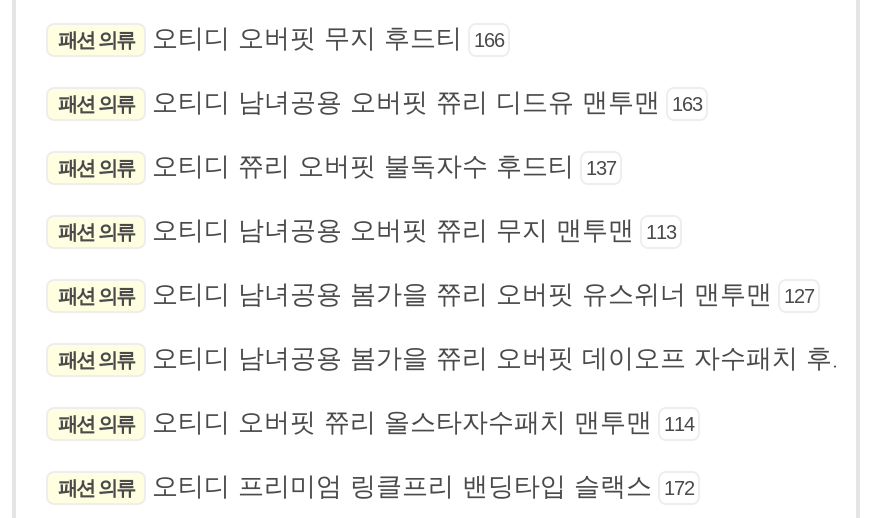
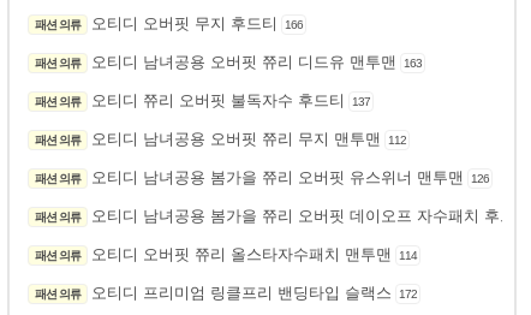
[152,215,676,245] 오티디 남녀공용 오버핏 쮸리 무지 맨투맨 113 -> [91,130,406,148] 오티디 남녀공용 오버핏 쮸리 무지 맨투맨 112
[152,279,814,309] 오티디 남녀공용 봄가을 쮸리 오버핏 유스위너 맨투맨 127 -> [91,168,489,186] 오티디 남녀공용 봄가을 쮸리 오버핏 유스위너 맨투맨 126

